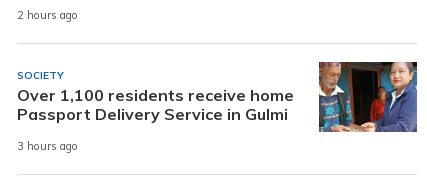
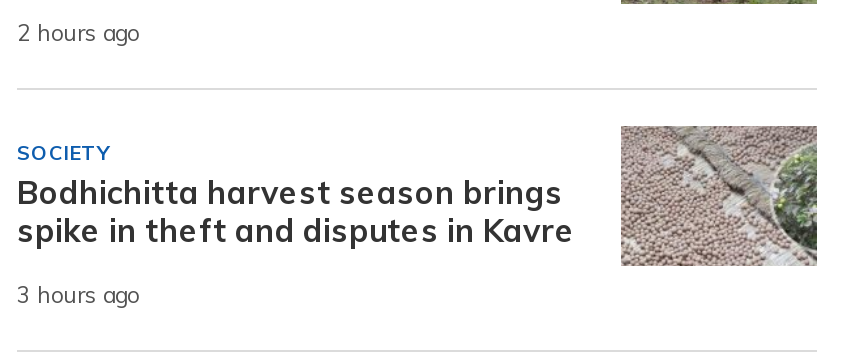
[17,62,418,133] [image] | Over 1,100 residents receive home | Passport Delivery Service in Gulmi -> [17,124,819,268] [image] | Bodhichitta harvest season brings | spike in theft and disputes in Kavre

